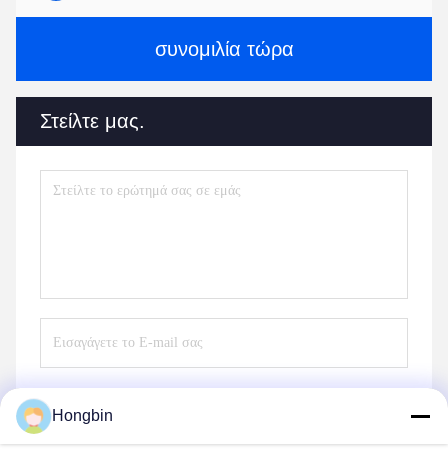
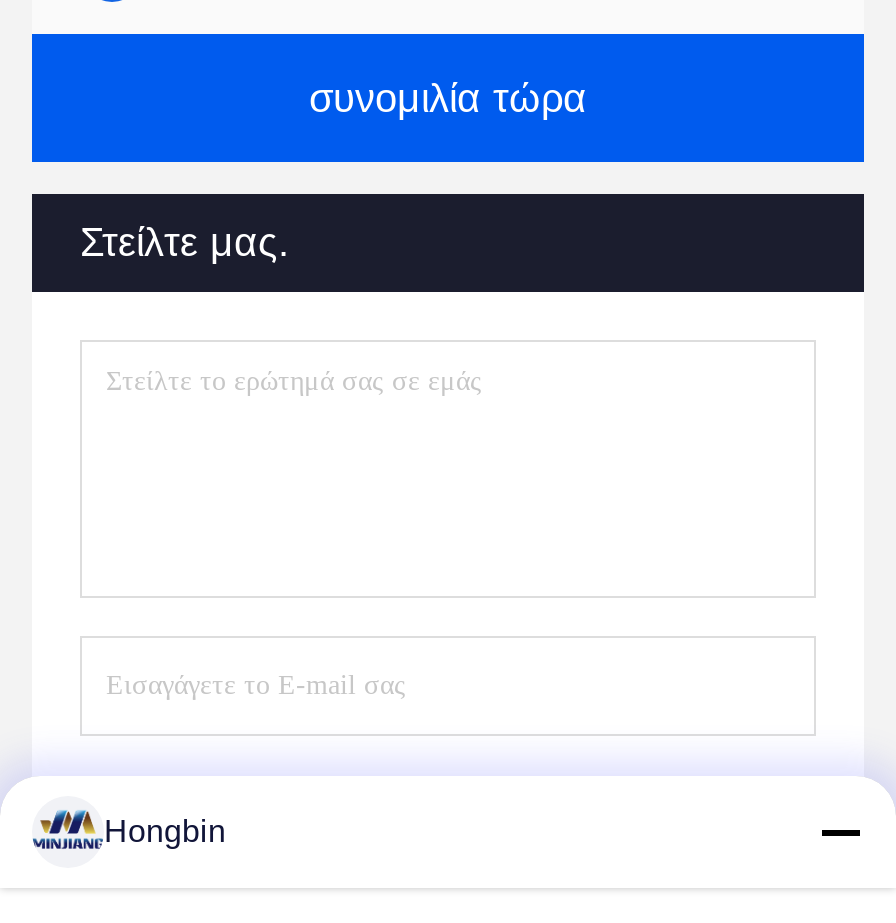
[16,399,49,434] [image] -> [32,800,98,866] [image]

